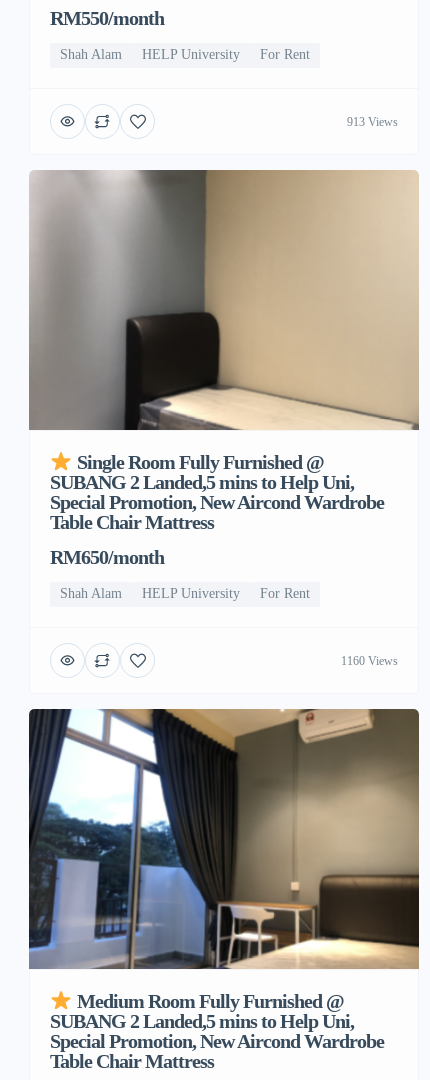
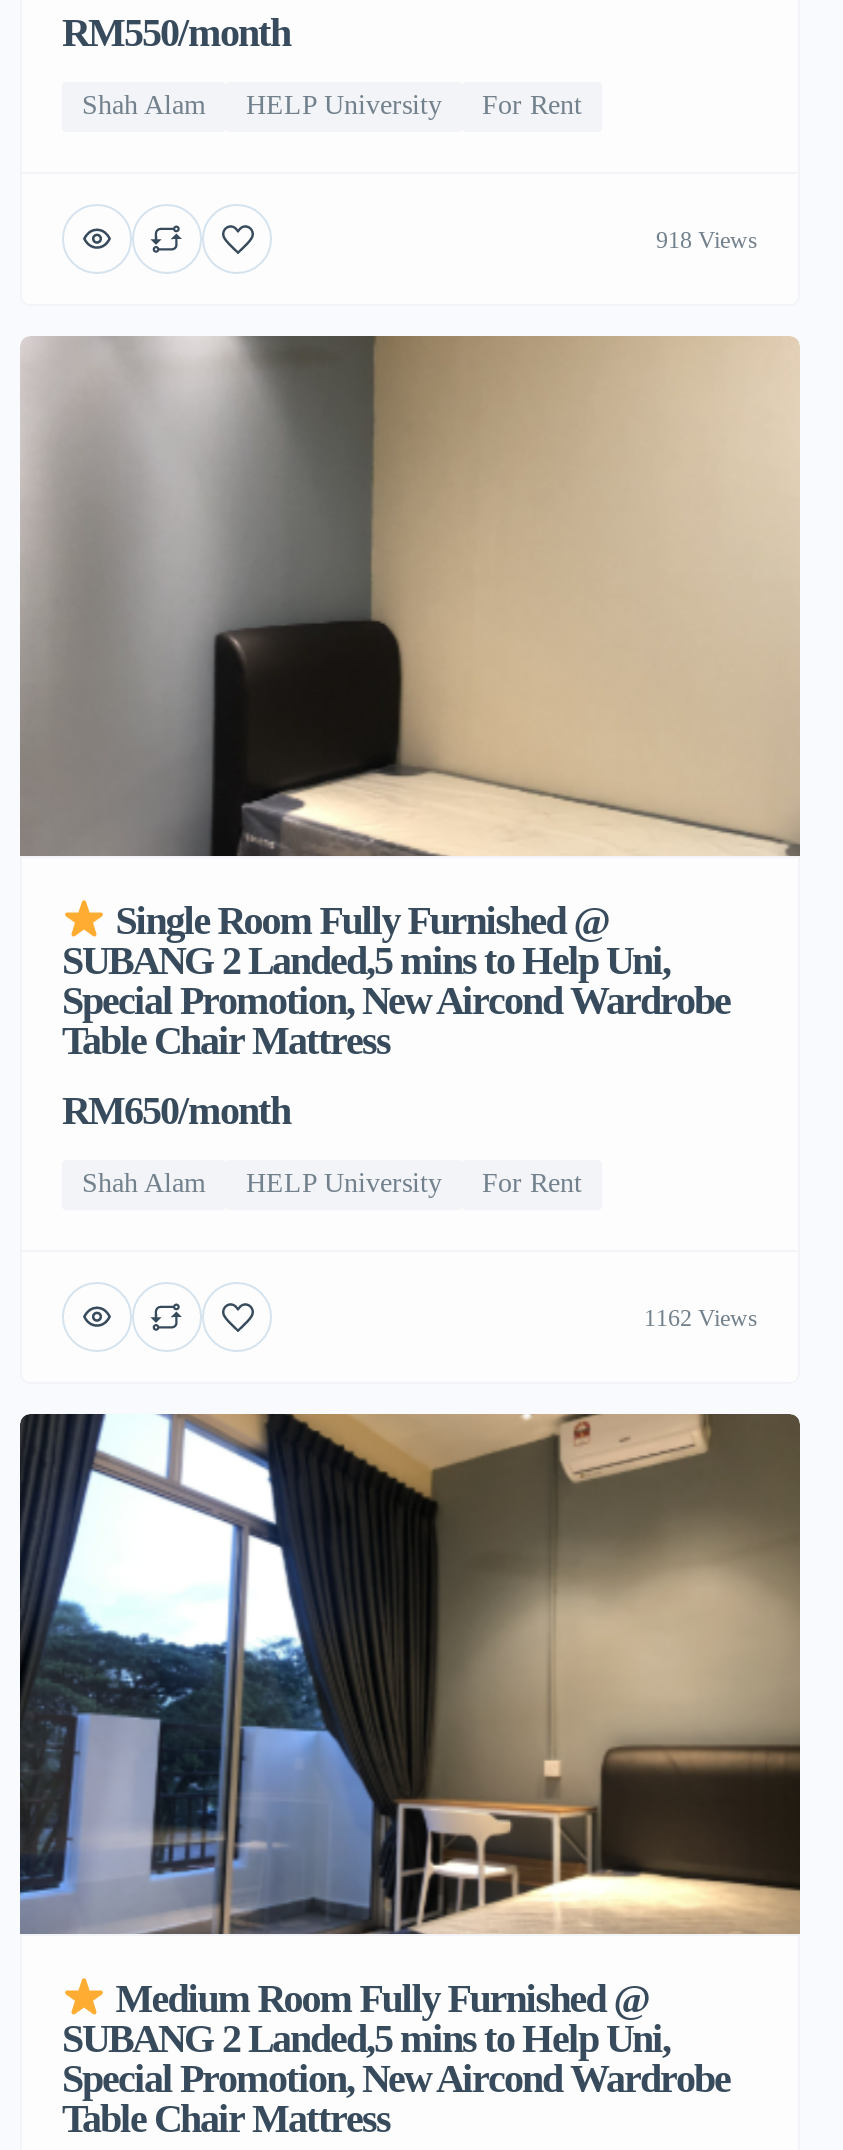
[347,115,398,129] 913 Views -> [656,226,758,254] 918 Views
[341,654,398,668] 1160 Views -> [644,1304,758,1332] 1162 Views

